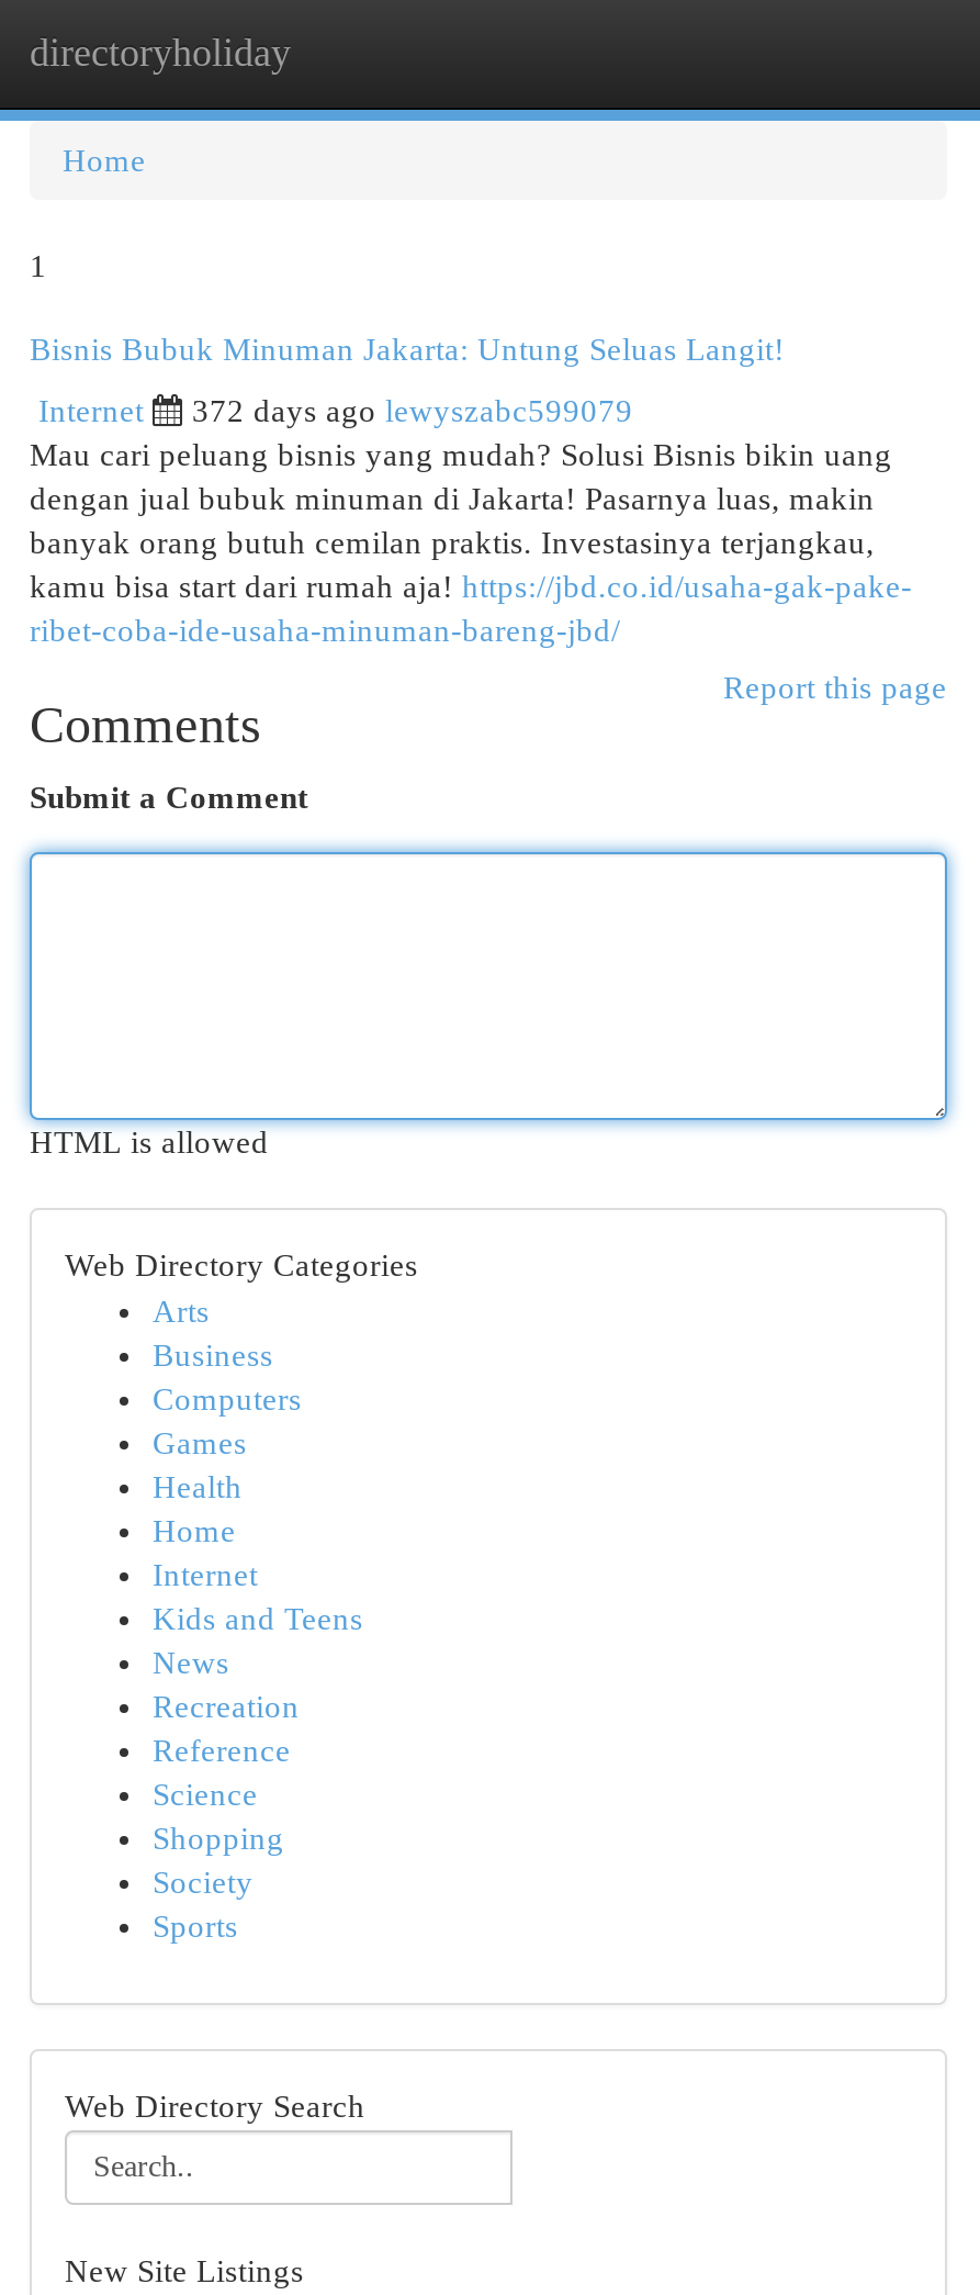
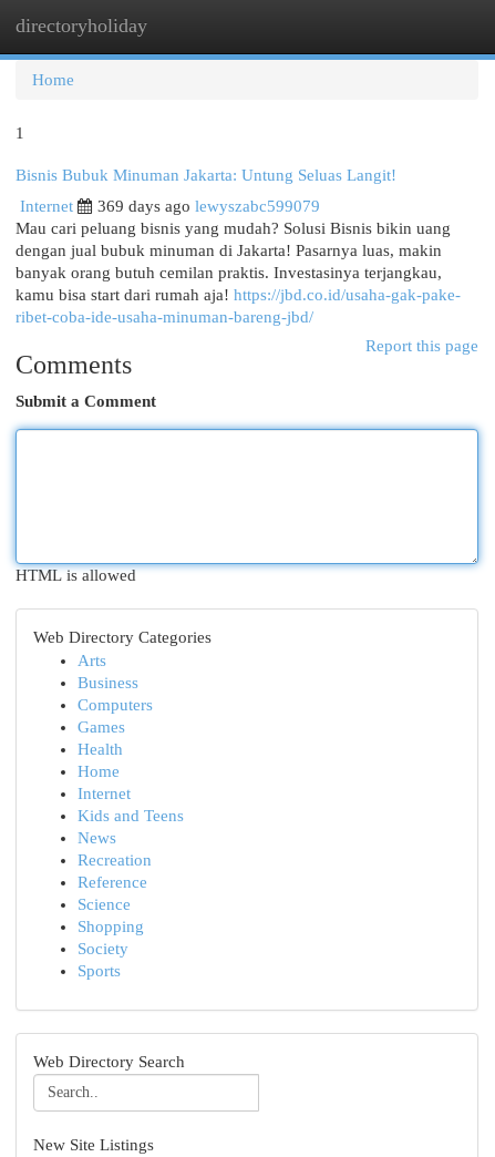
[192,393,633,428] 372 days ago lewyszabc599079 -> [97,197,320,215] 369 days ago lewyszabc599079

